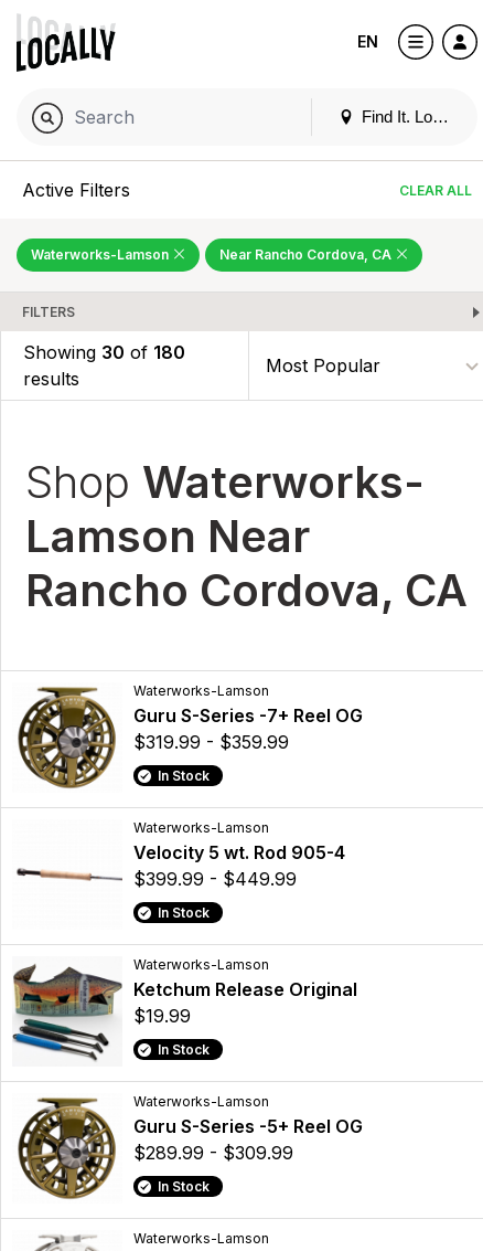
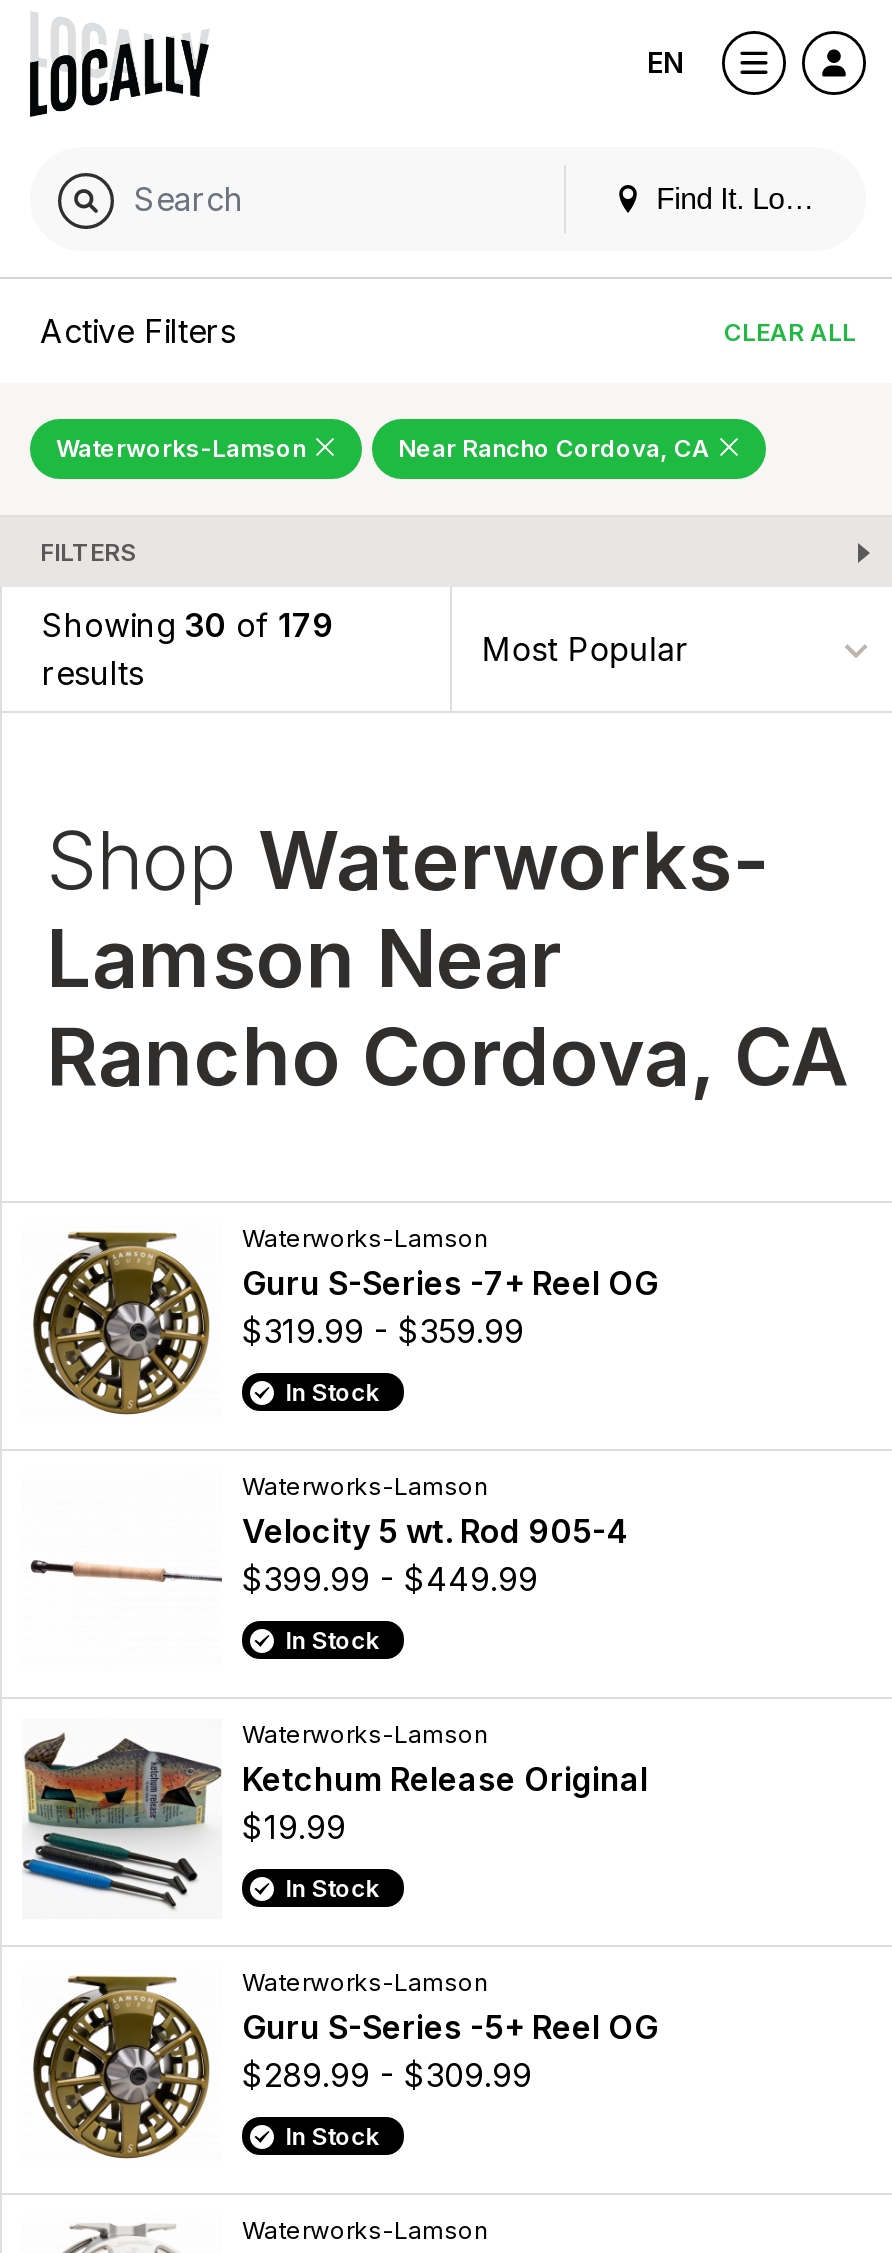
[23,341,185,363] Showing 30 of 180 -> [42,605,334,645] Showing 30 of 179

